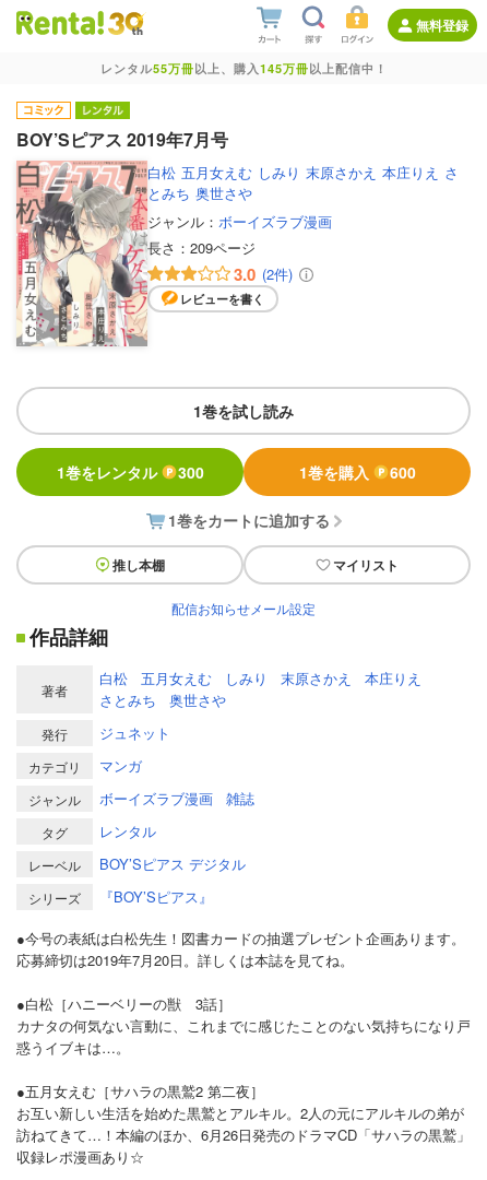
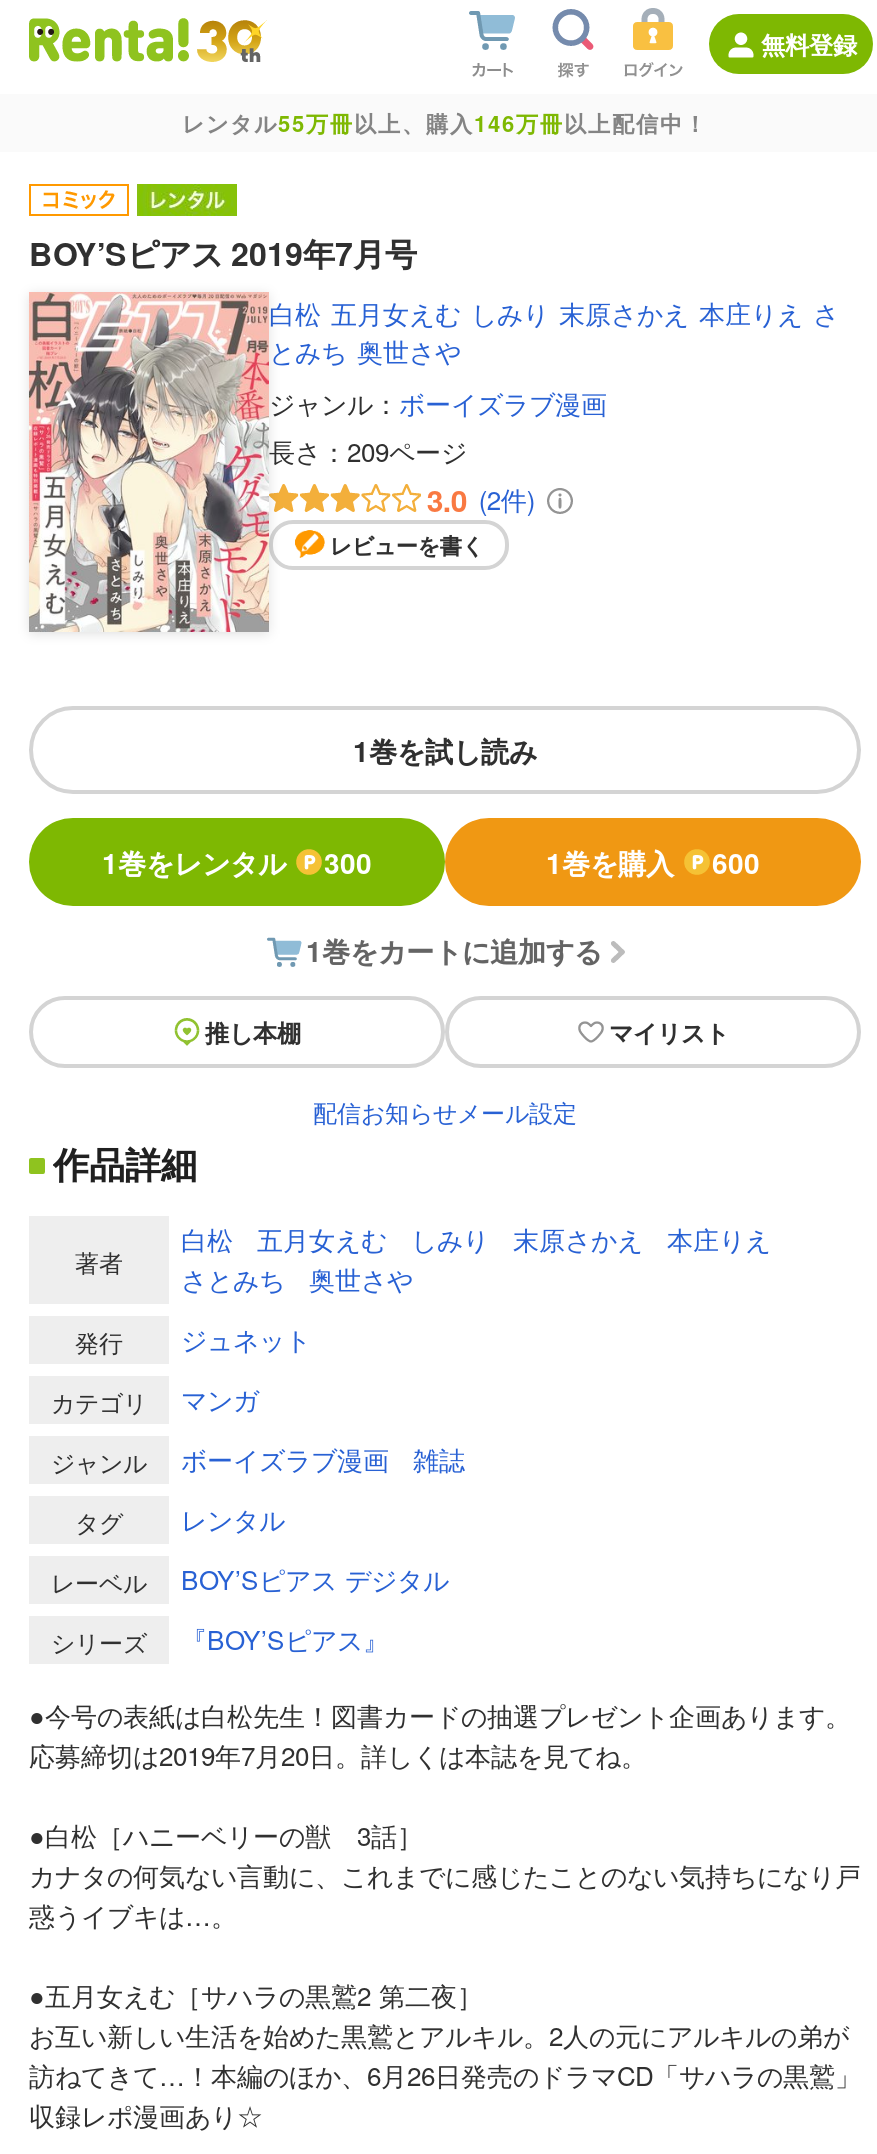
[100,60,387,76] レンタル55万冊以上、購入145万冊以上配信中！ -> [182,108,708,138] レンタル55万冊以上、購入146万冊以上配信中！

